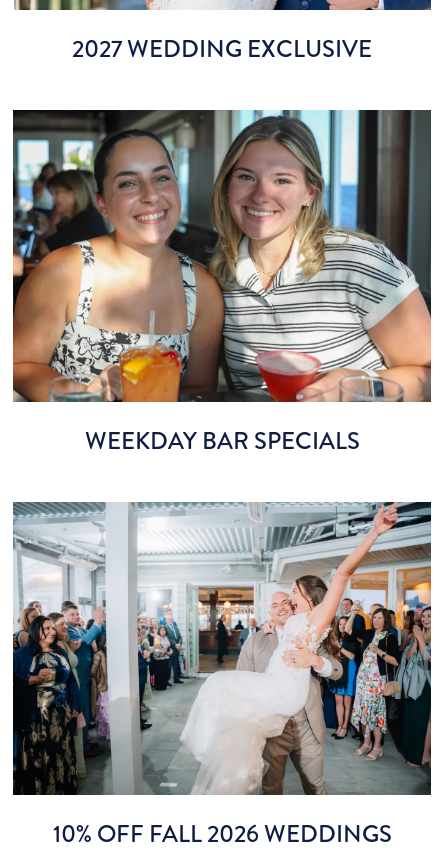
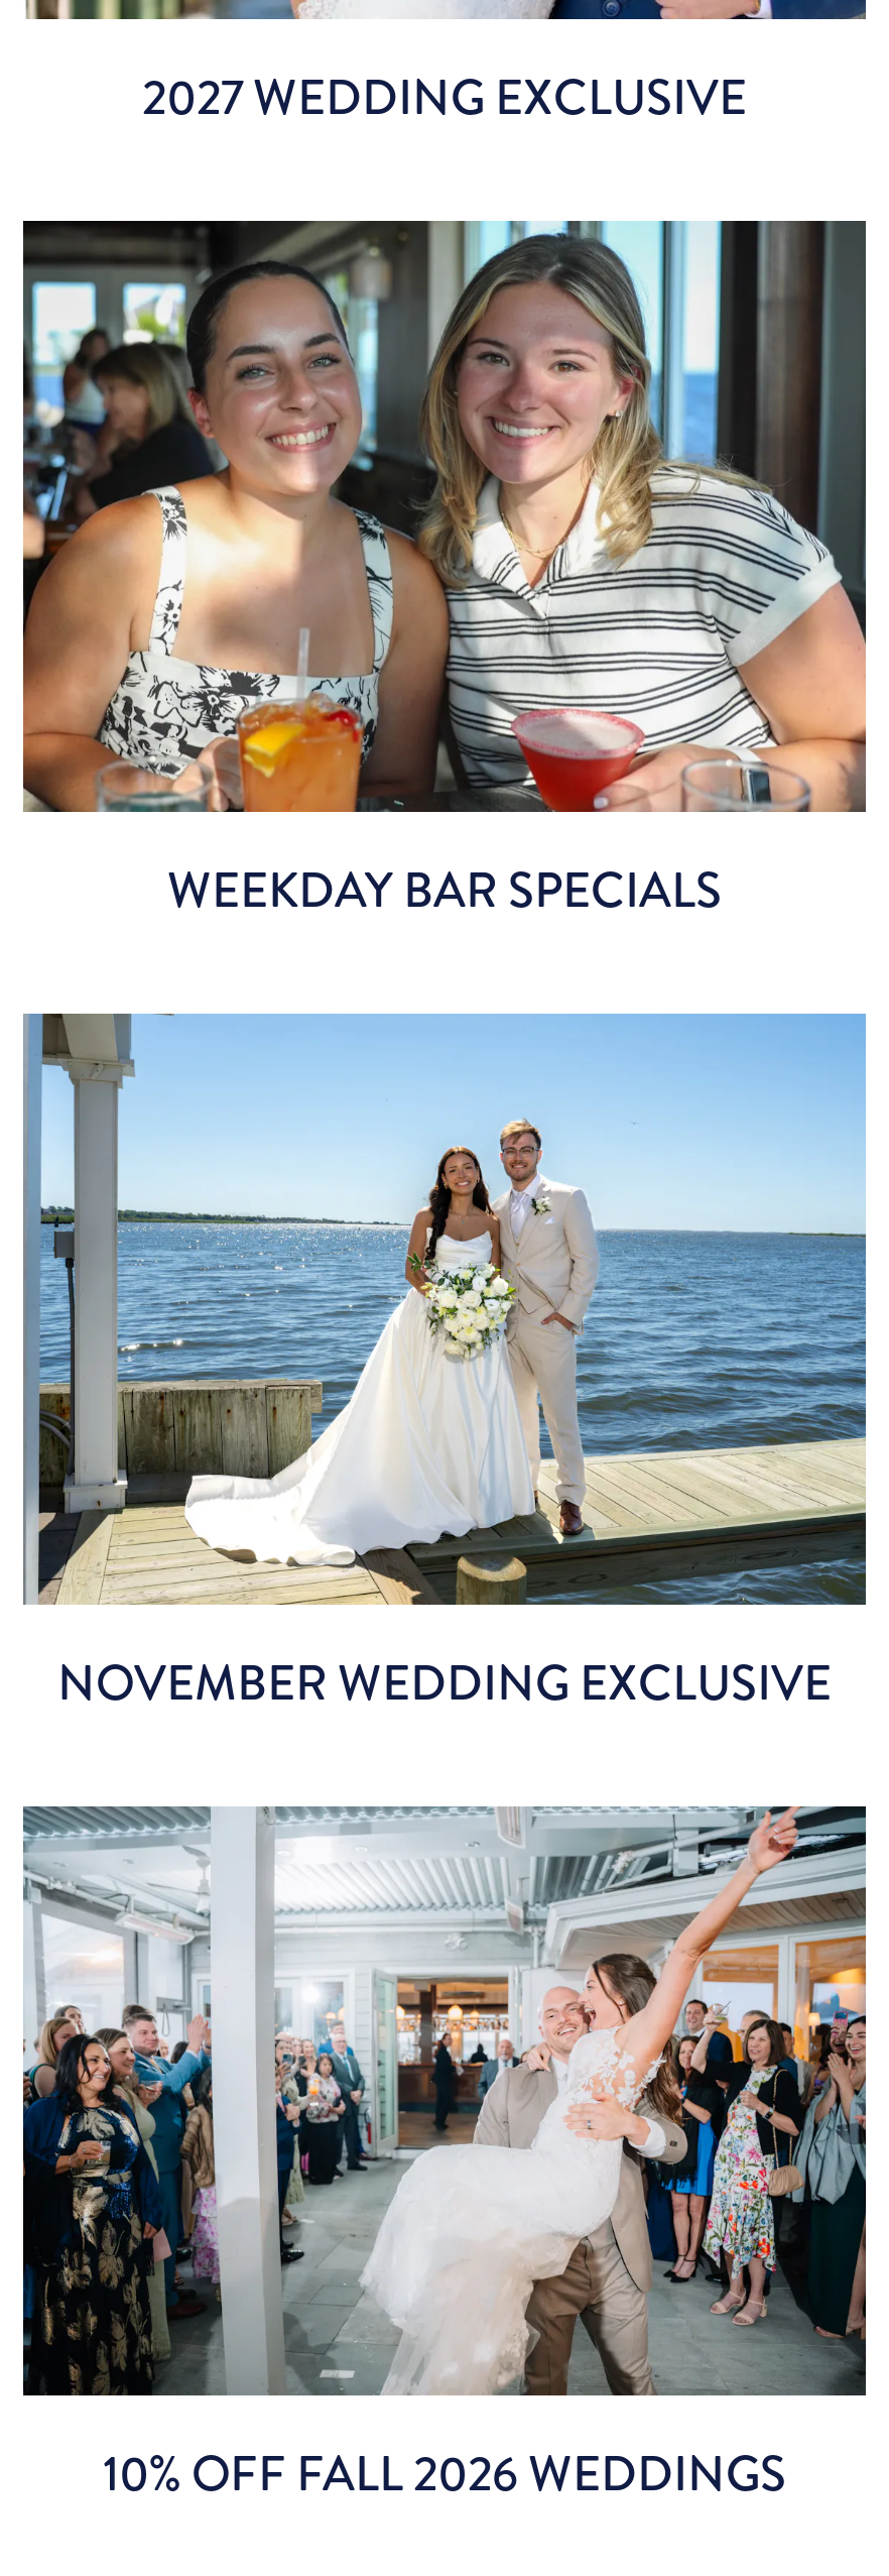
none -> [23,1013,868,1717] [image] | NOVEMBER WEDDING EXCLUSIVE

